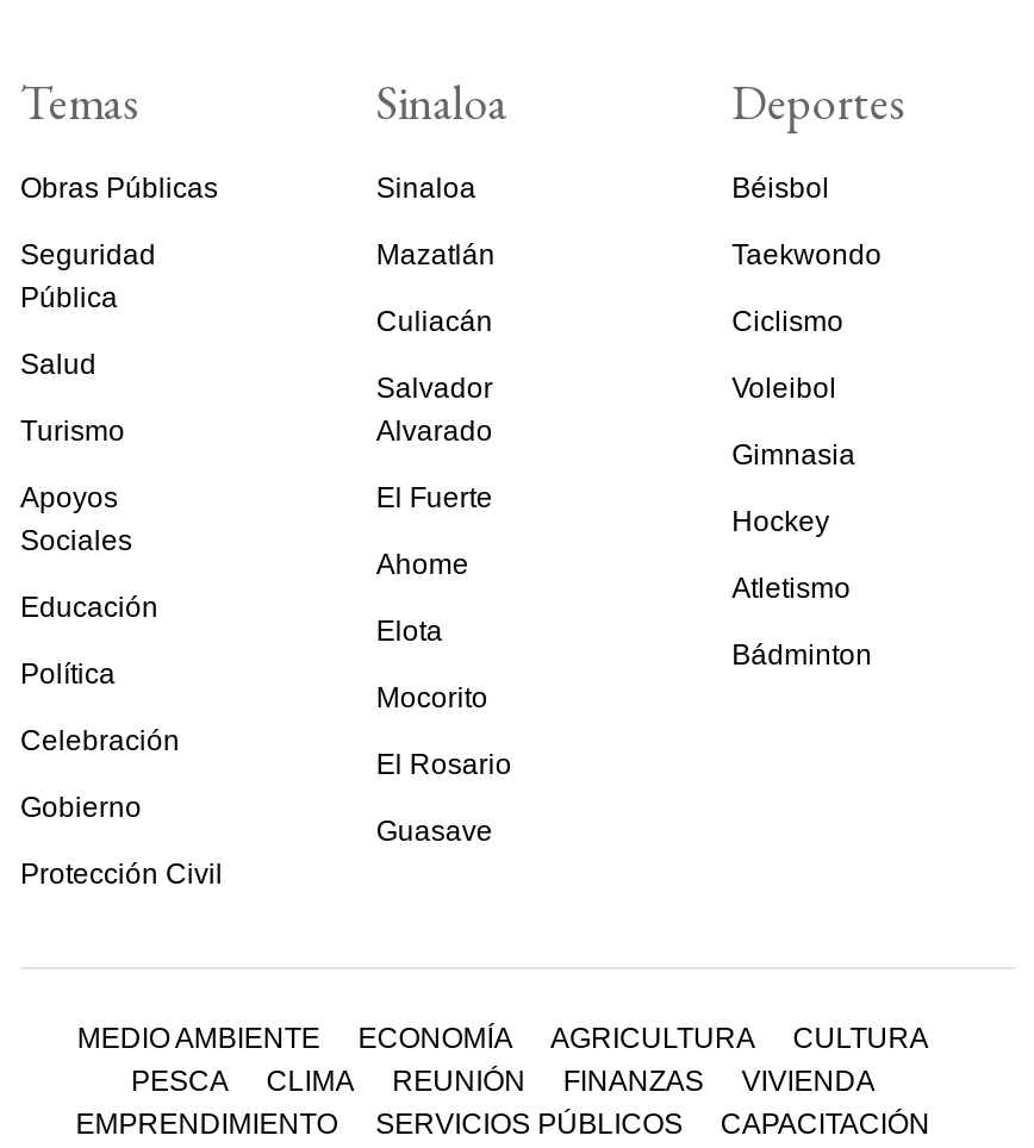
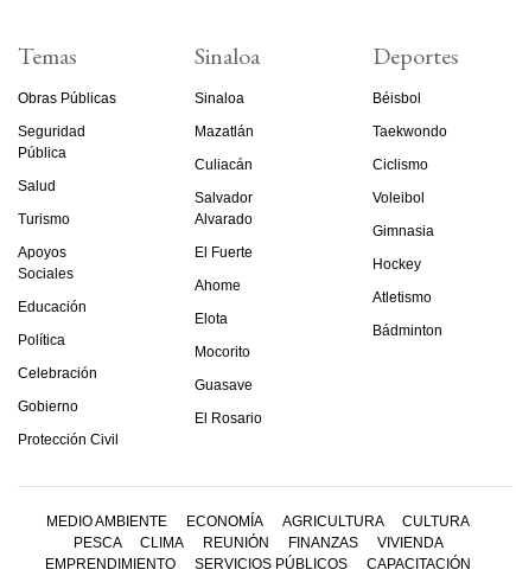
moved [376,748,512,782] -> [195,410,263,427]: El Rosario
moved [376,815,493,848] -> [195,377,253,394]: Guasave

